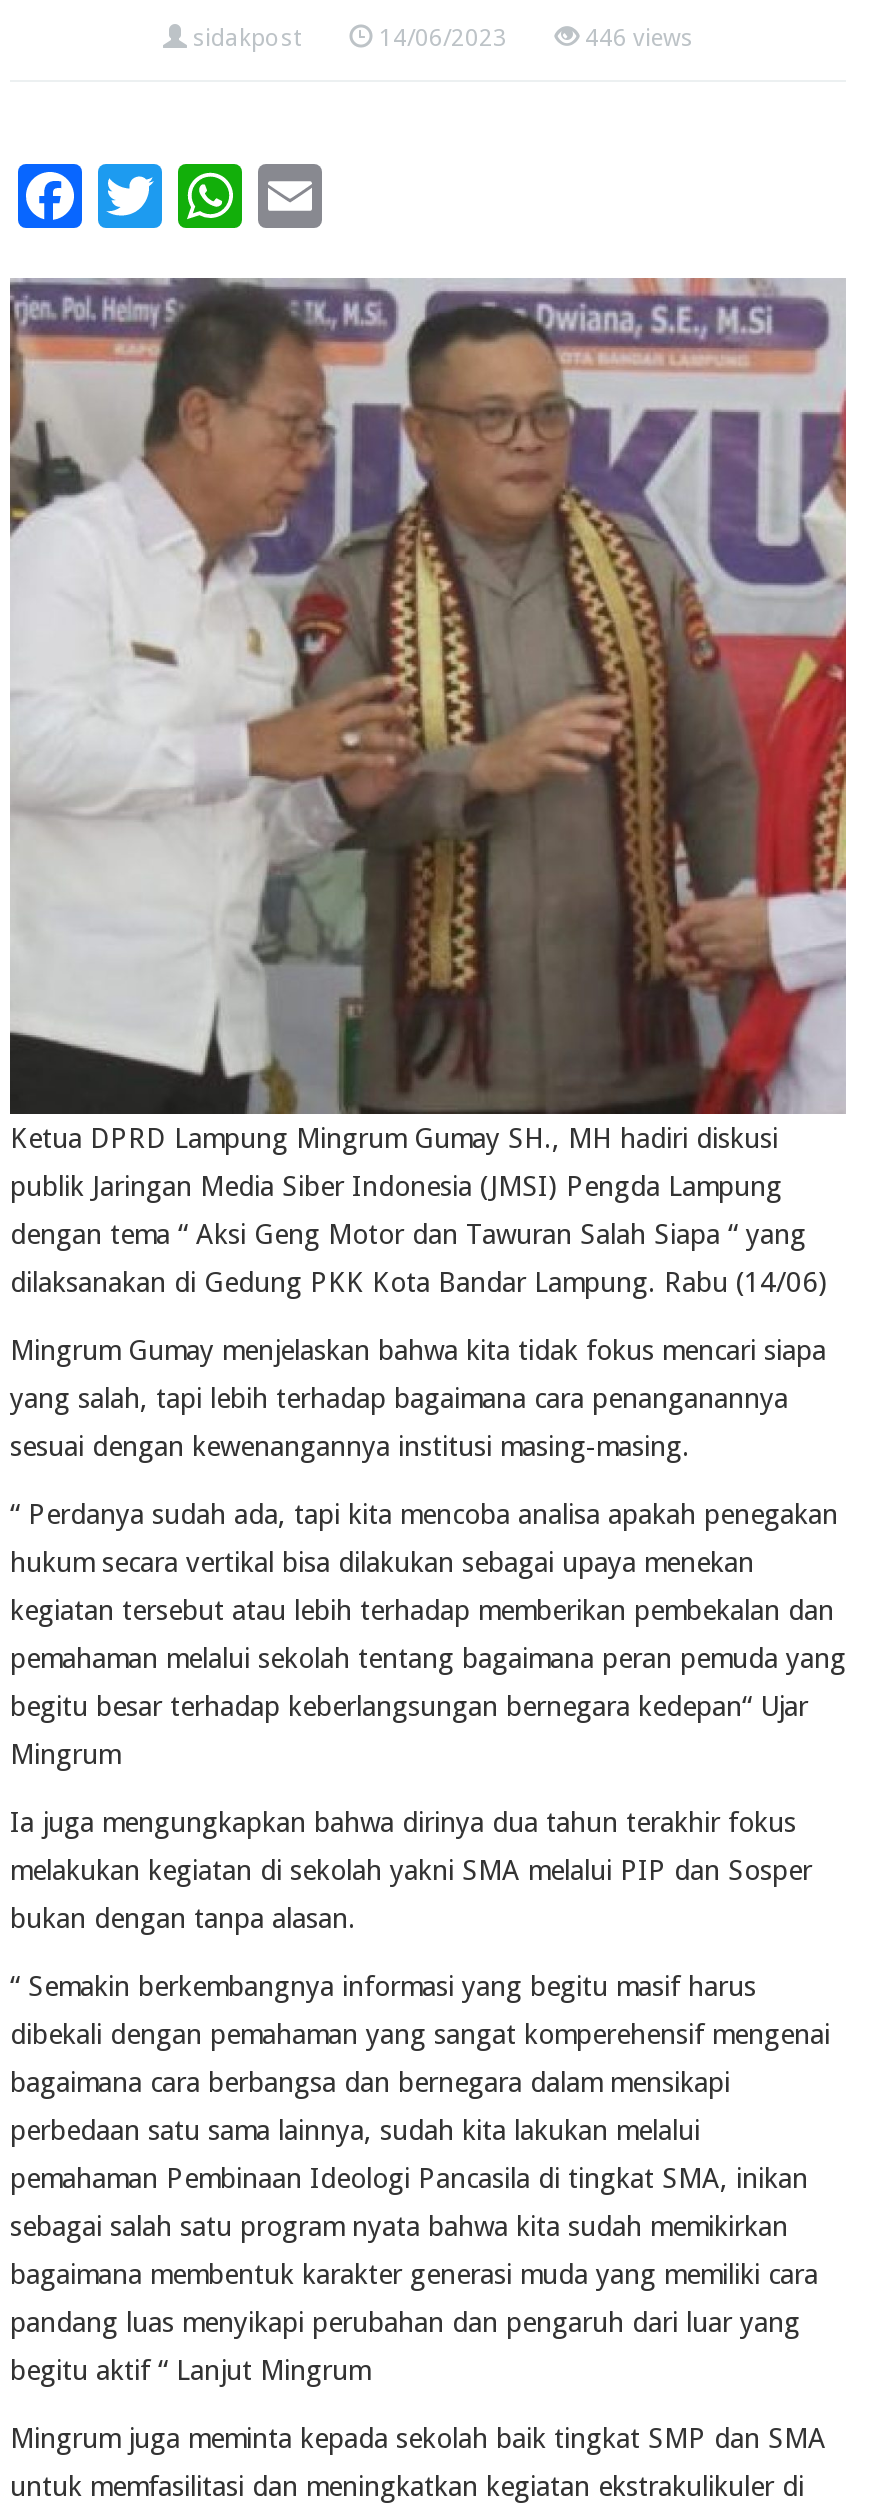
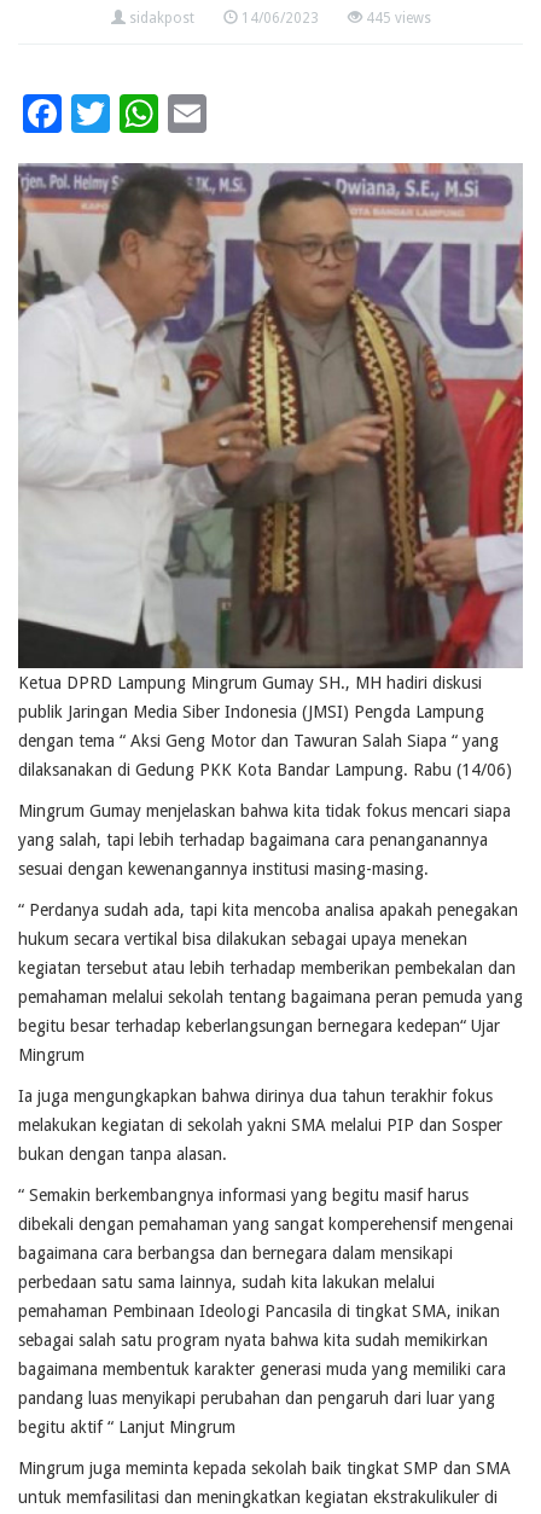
[579,25,693,53] 446 views -> [362,10,431,27] 445 views

